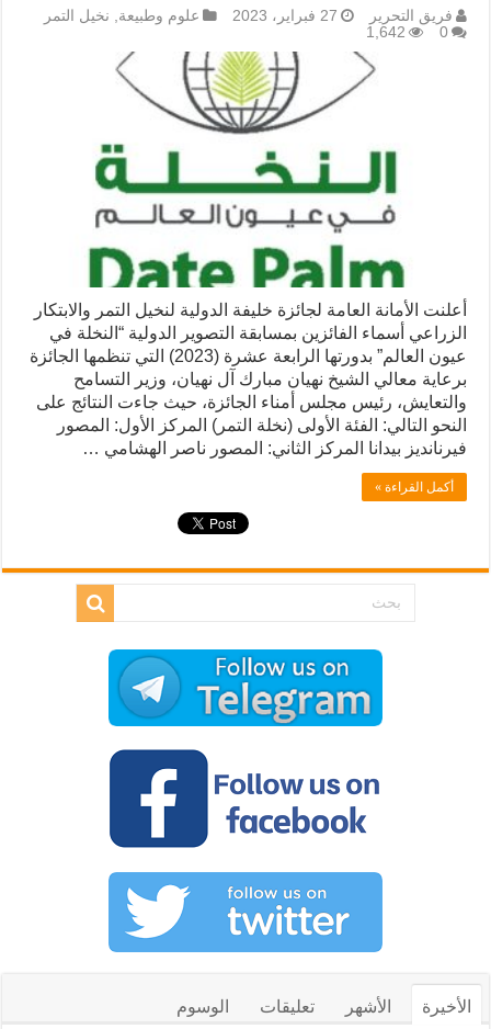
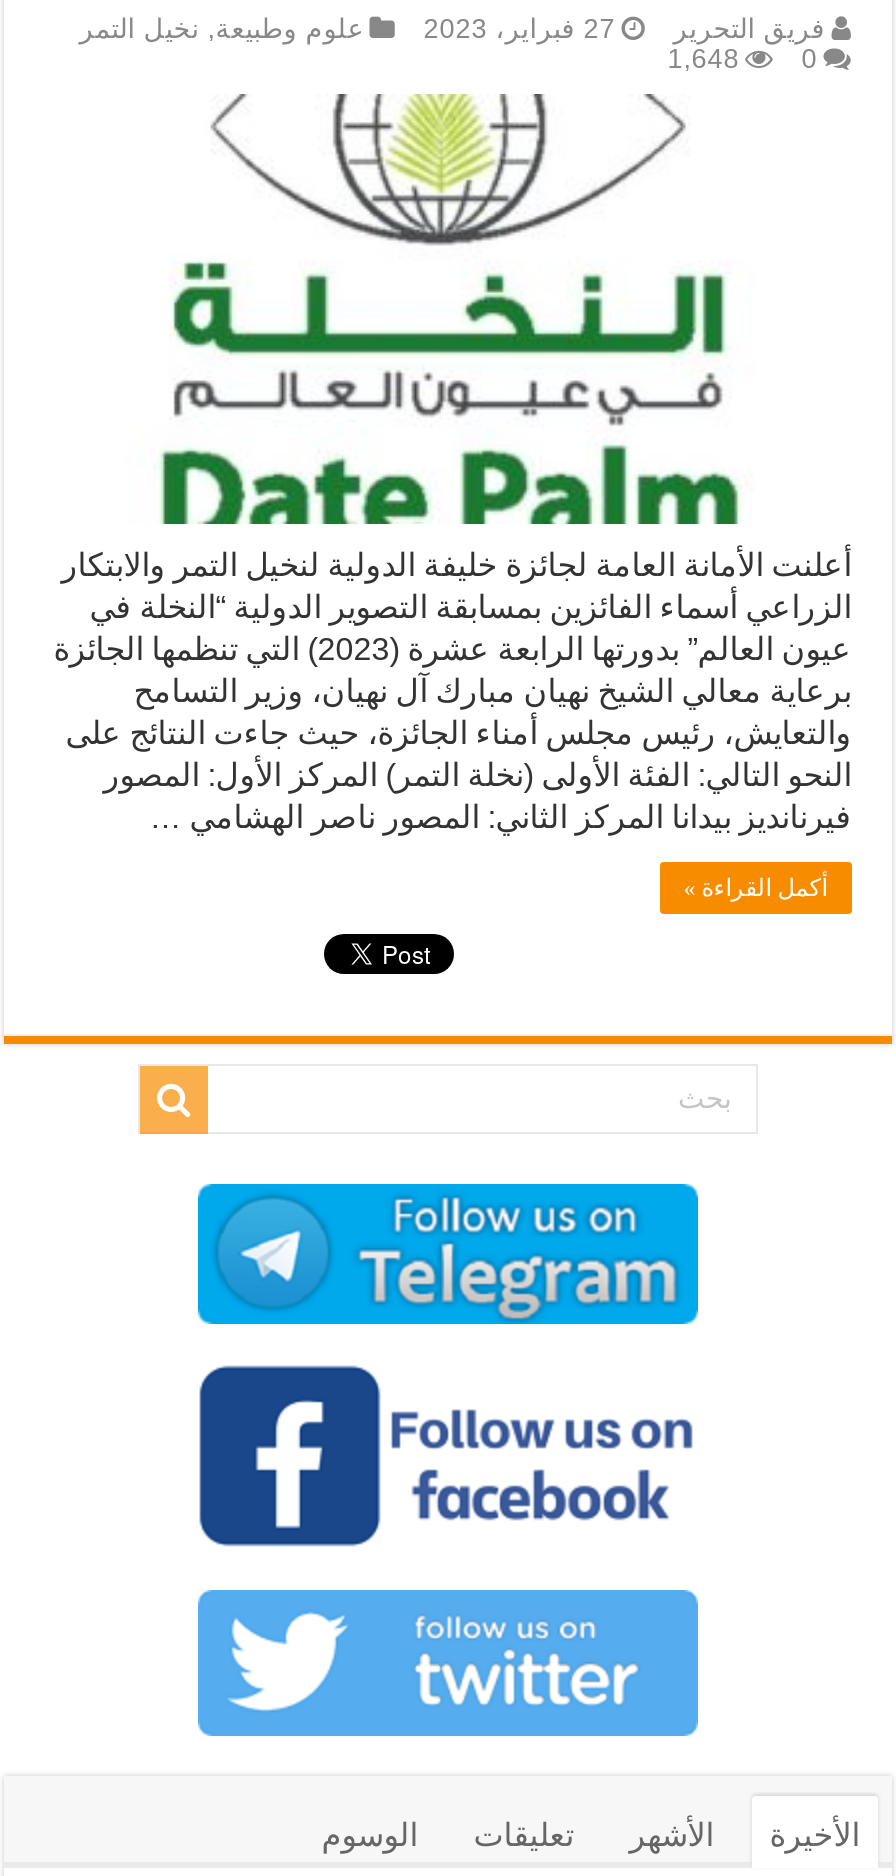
[367,24,406,41] 1,642 -> [670,44,742,74] 1,648

